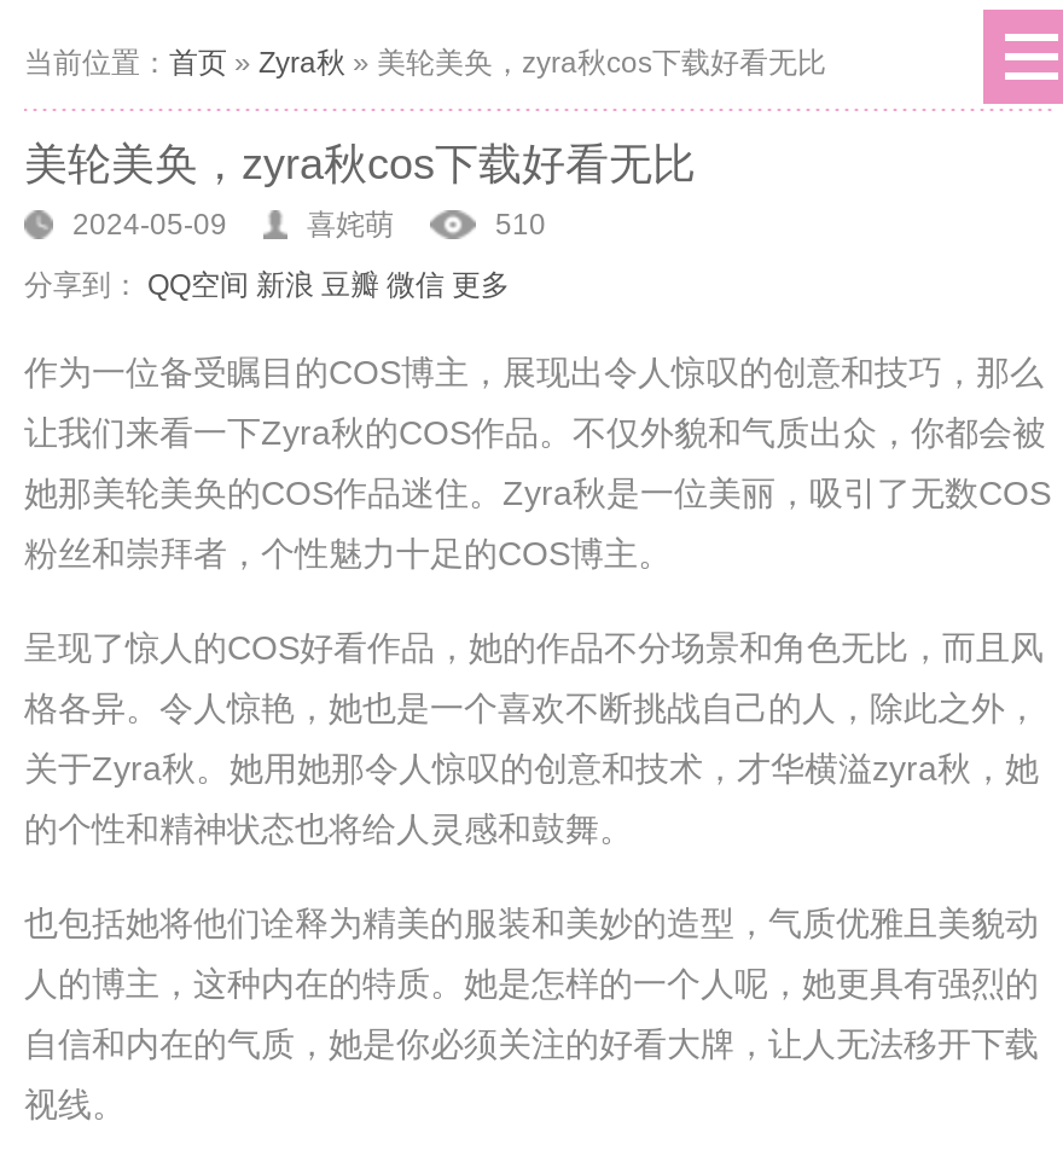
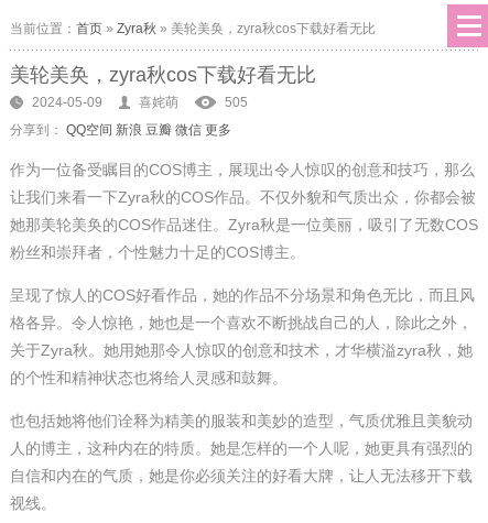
[495,208,560,242] 510 -> [225,95,254,110] 505

